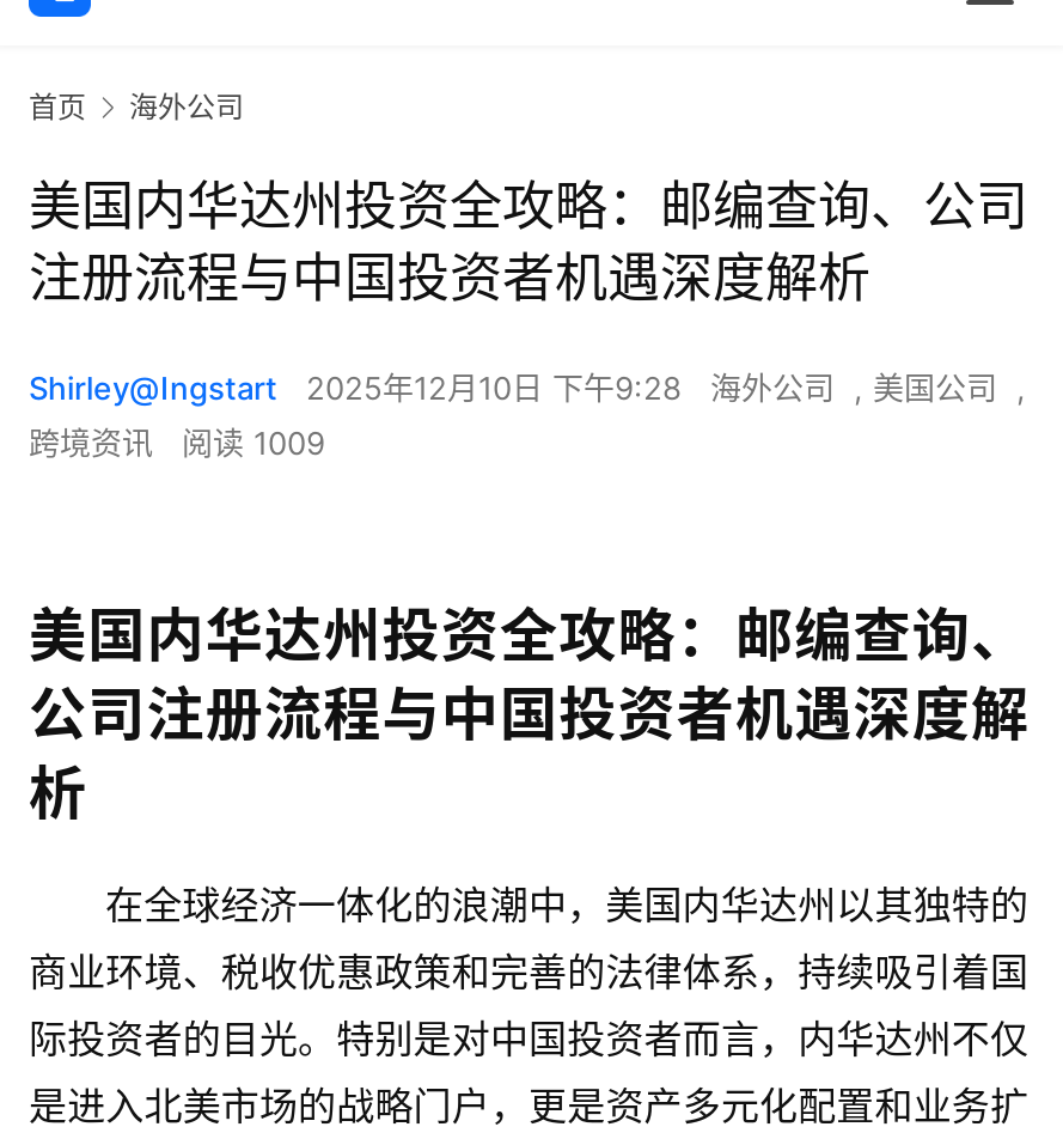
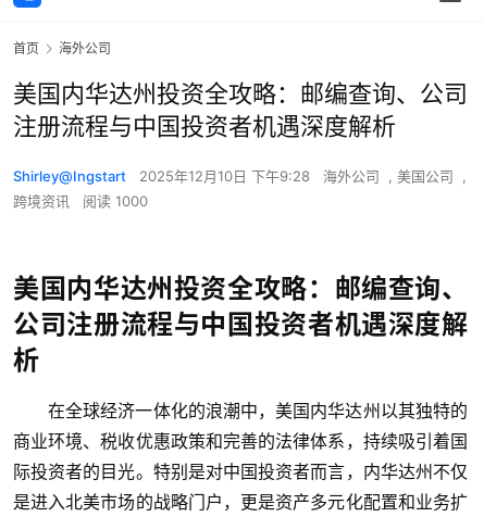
[29,424,325,462] 跨境资讯 阅读 1009 -> [13,192,148,210] 跨境资讯 阅读 1000

